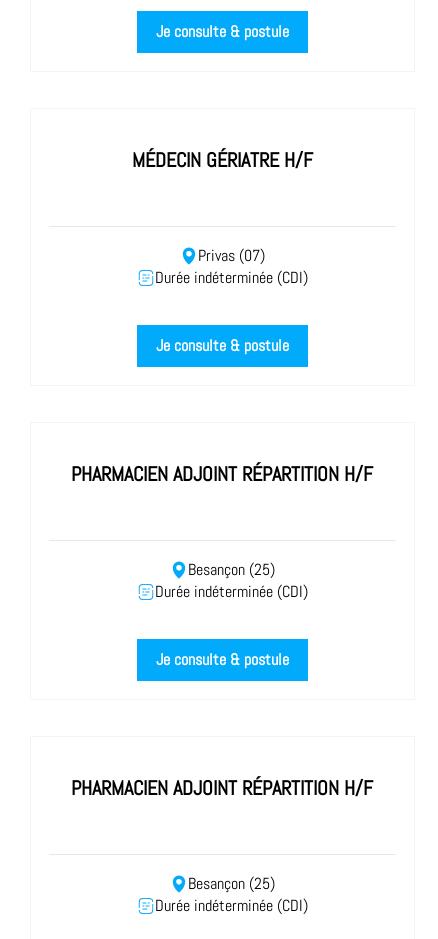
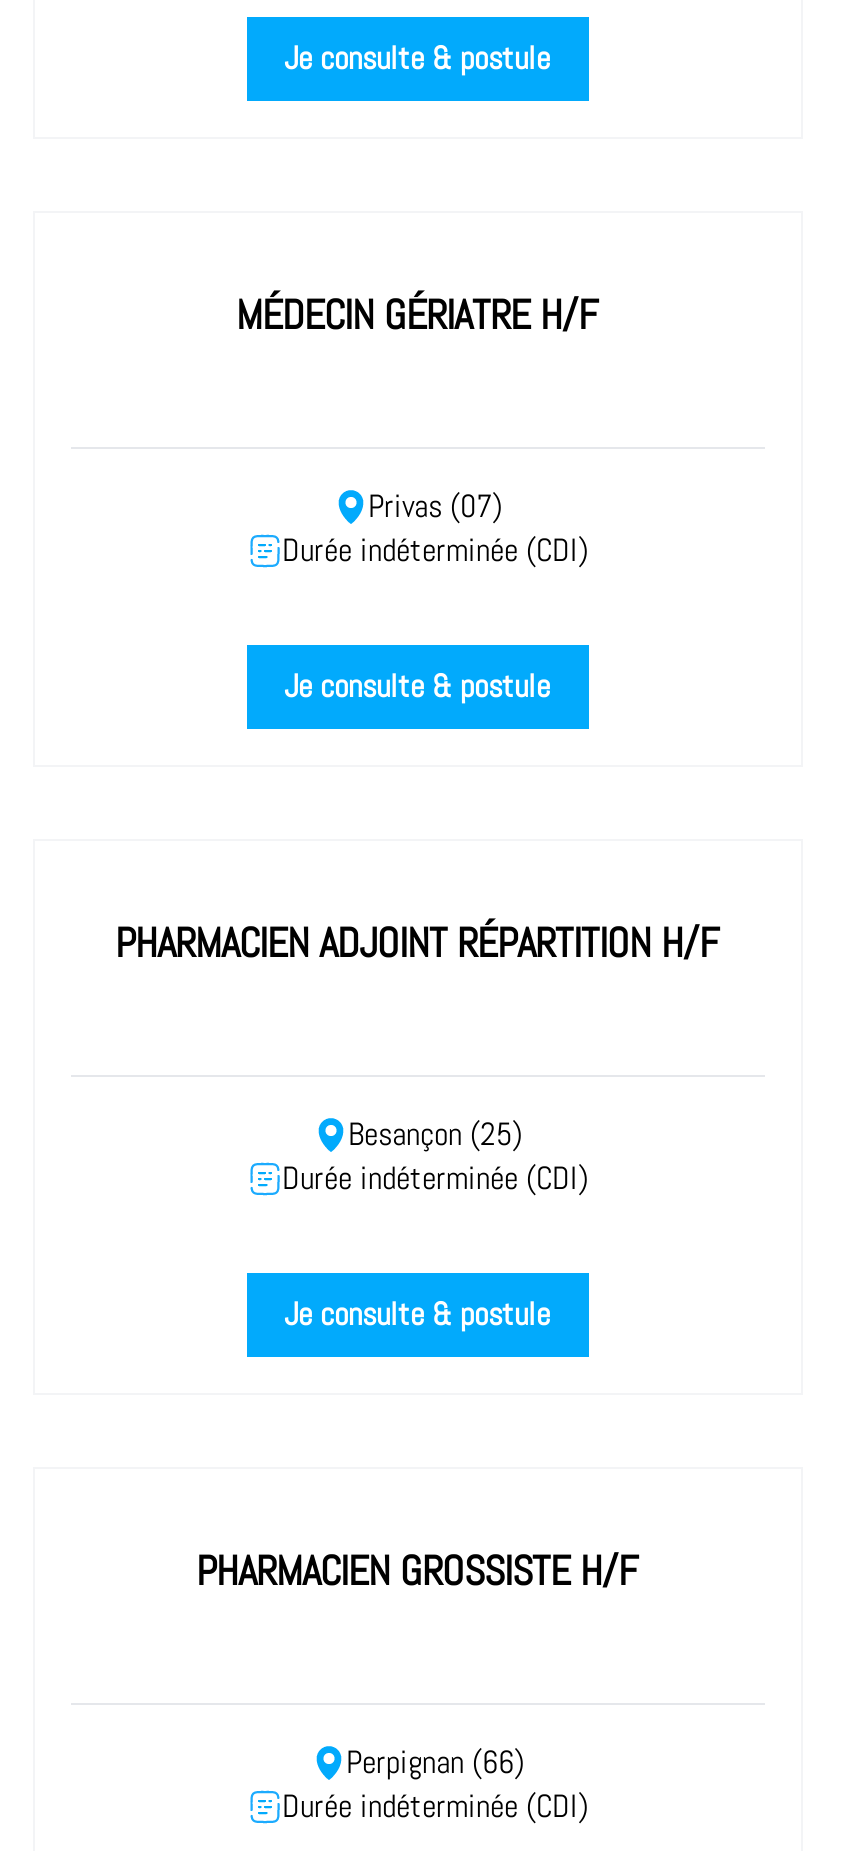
[71,775,373,801] PHARMACIEN ADJOINT RÉPARTITION H/F -> [196,1545,638,1597] PHARMACIEN GROSSISTE H/F
[187,874,274,894] Besançon (25) -> [346,1743,524,1783] Perpignan (66)

